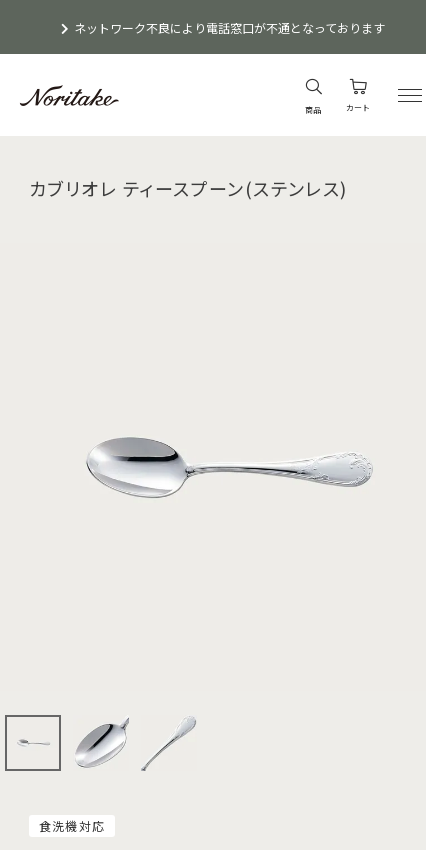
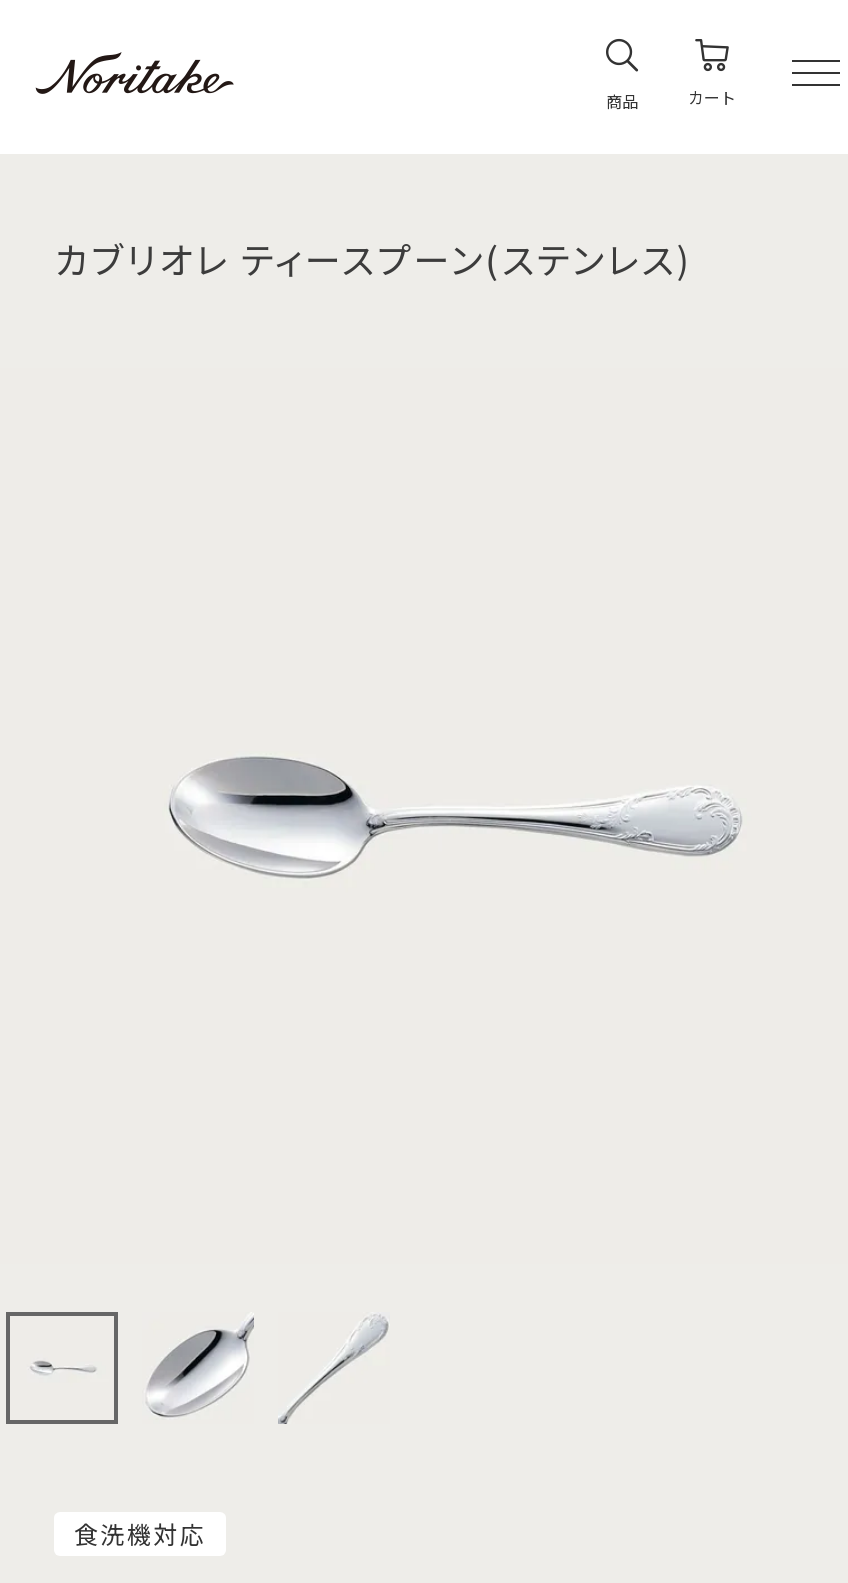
[74,19,385,36] ネットワーク不良により電話窓口が不通となっております -> none

